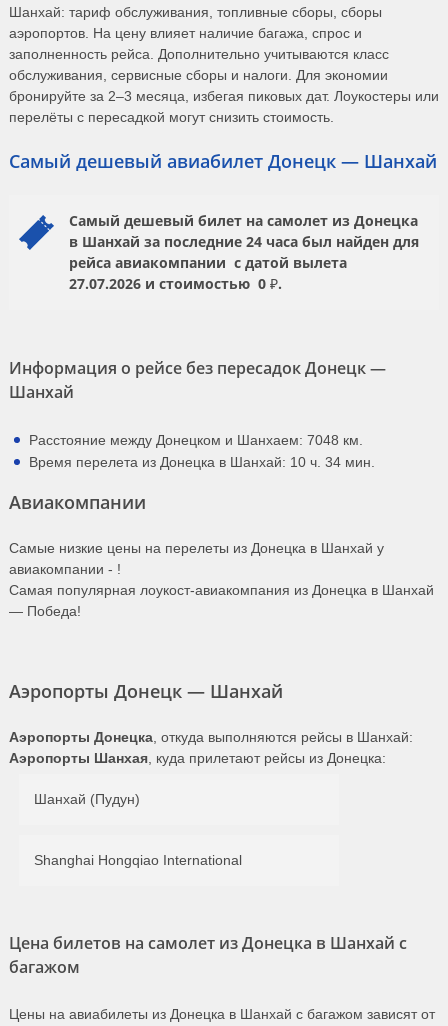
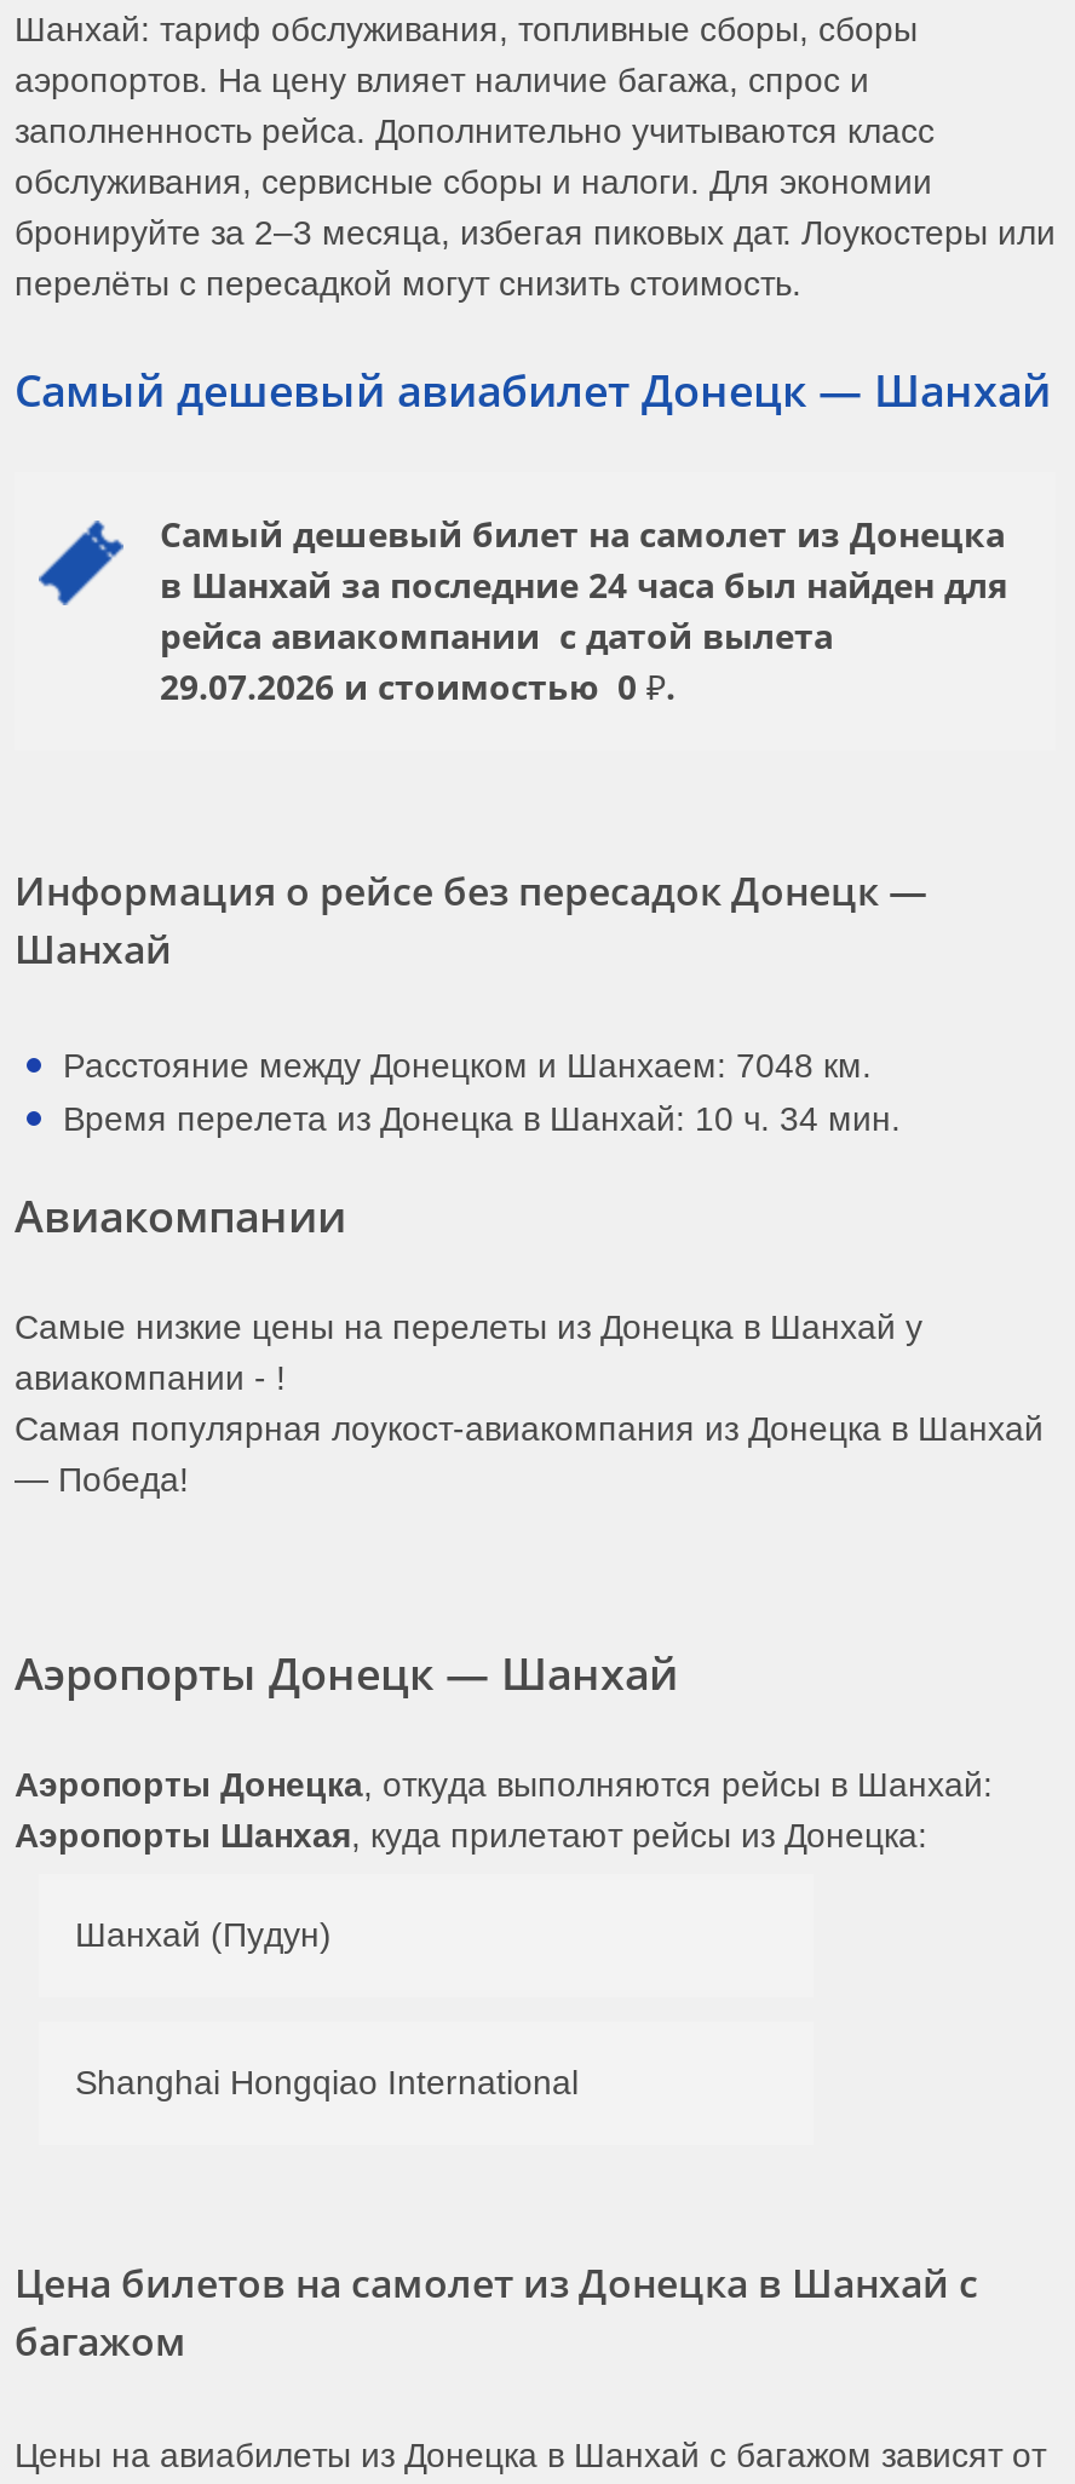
[69,274,282,293] 27.07.2026 и стоимостью 0 ₽. -> [160,664,676,710] 29.07.2026 и стоимостью 0 ₽.

